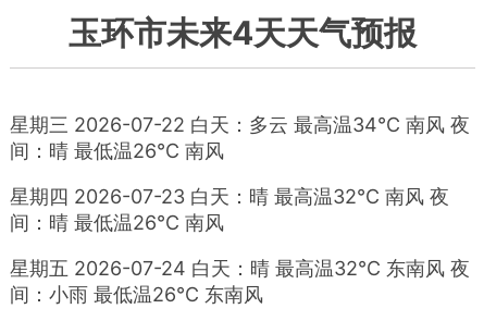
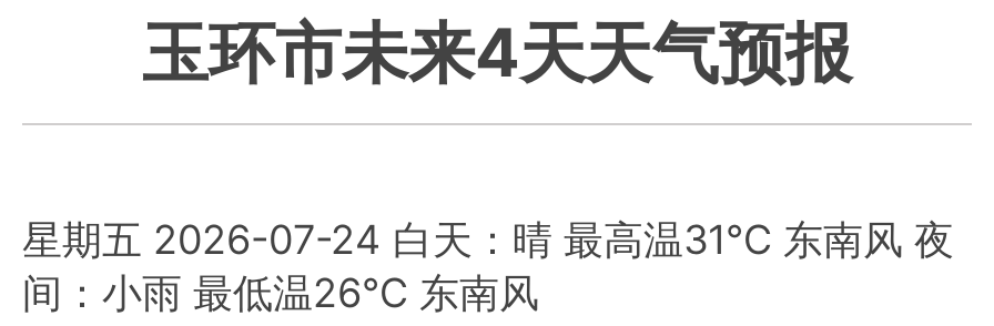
[10,113,470,279] 星期三 2026-07-22 白天：多云 最高温34℃ 南风 夜 | 间：晴 最低温26℃ 南风 | 星期四 2026-07-23 白天：晴 最高温32℃ 南风 夜 | 间：晴 最低温26℃ 南风 | 星期五 2026-07-24 白天：晴 最高温32℃ 东南风 夜 -> [22,216,954,262] 星期五 2026-07-24 白天：晴 最高温31℃ 东南风 夜

